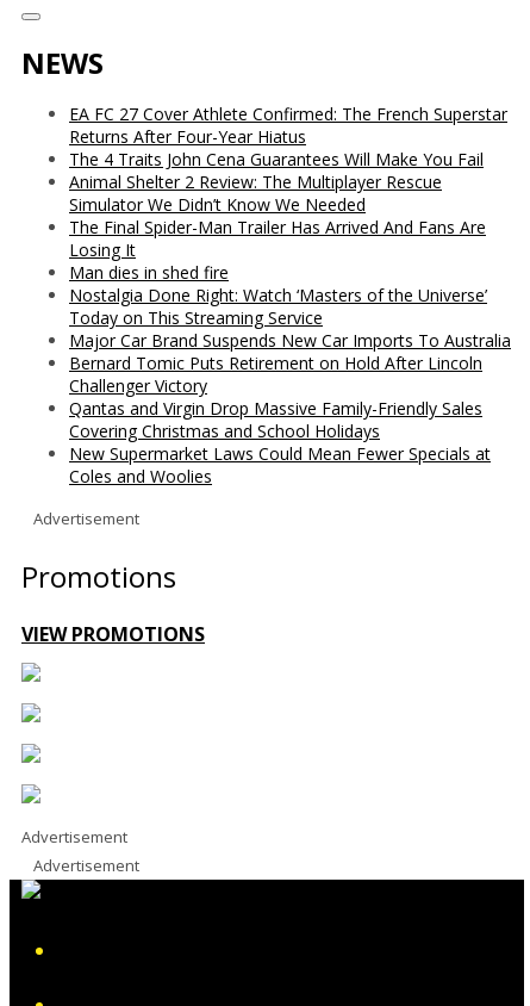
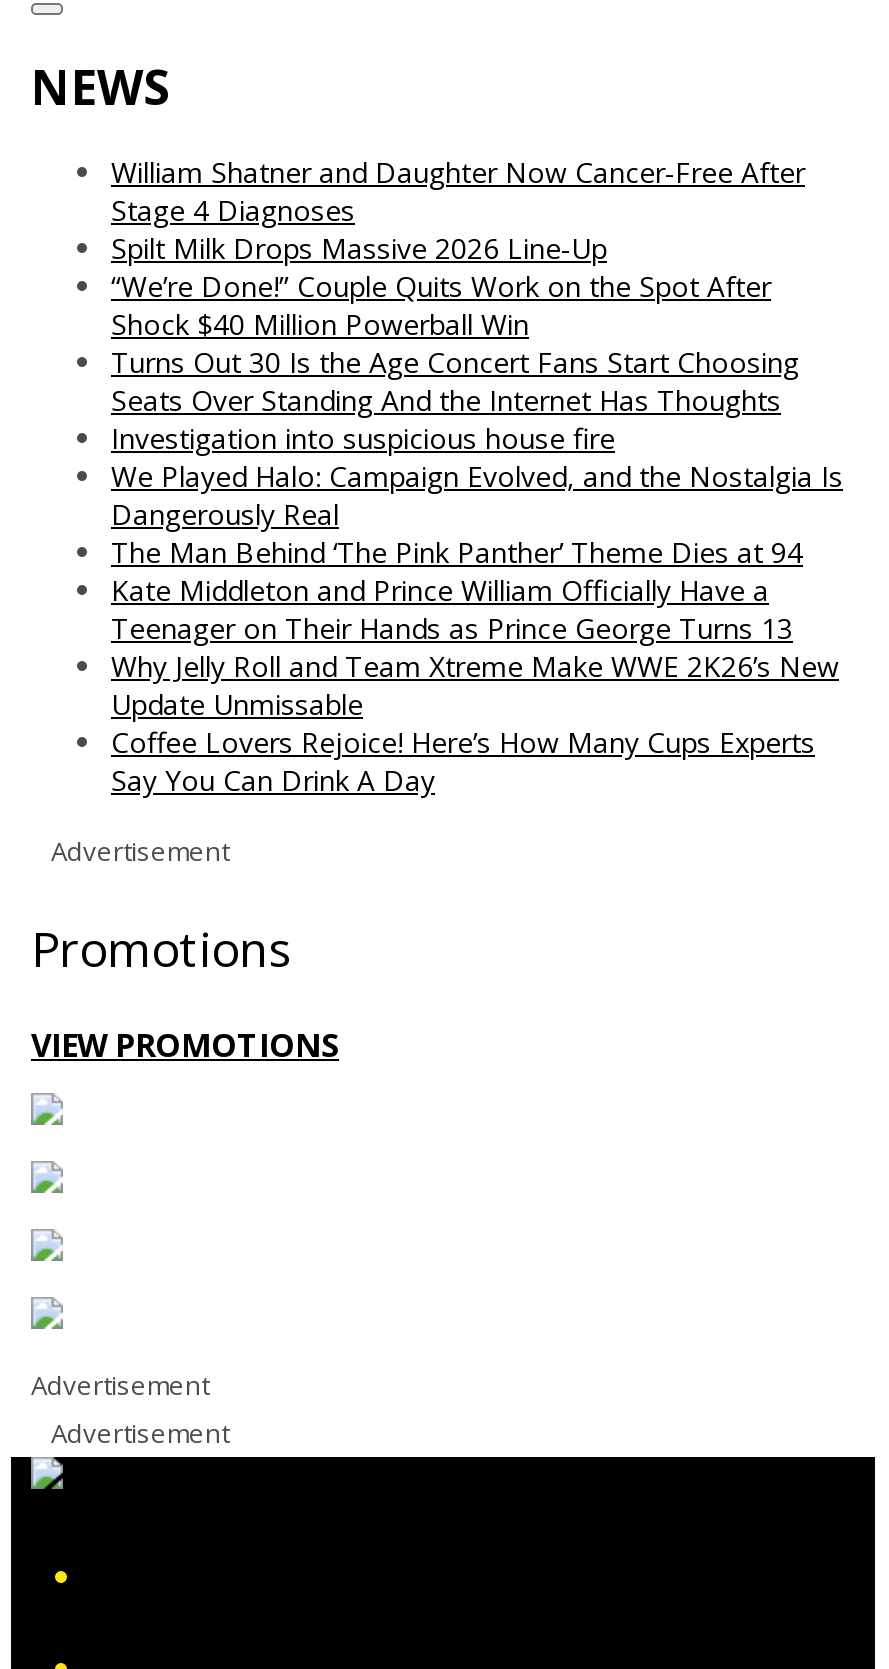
[69,102,511,487] EA FC 27 Cover Athlete Confirmed: The French Superstar | Returns After Four-Year Hiatus | The 4 Traits John Cena Guarantees Will Make You Fail | Animal Shelter 2 Review: The Multiplayer Rescue | Simulator We Didn’t Know We Needed | The Final Spider-Man Trailer Has Arrived And Fans Are | Losing It | Man dies in shed fire | Nostalgia Done Right: Watch ‘Masters of the Universe’ | Today on This Streaming Service | Major Car Brand Suspends New Car Imports To Australia | Bernard Tomic Puts Retirement on Hold After Lincoln | Challenger Victory | Qantas and Virgin Drop Massive Family-Friendly Sales | Covering Christmas and School Holidays | New Supermarket Laws Could Mean Fewer Specials at | Coles and Woolies -> [111,153,843,799] William Shatner and Daughter Now Cancer-Free After | Stage 4 Diagnoses | Spilt Milk Drops Massive 2026 Line-Up | “We’re Done!” Couple Quits Work on the Spot After | Shock $40 Million Powerball Win | Turns Out 30 Is the Age Concert Fans Start Choosing | Seats Over Standing And the Internet Has Thoughts | Investigation into suspicious house fire | We Played Halo: Campaign Evolved, and the Nostalgia Is | Dangerously Real | The Man Behind ‘The Pink Panther’ Theme Dies at 94 | Kate Middleton and Prince William Officially Have a | Teenager on Their Hands as Prince George Turns 13 | Why Jelly Roll and Team Xtreme Make WWE 2K26’s New | Update Unmissable | Coffee Lovers Rejoice! Here’s How Many Cups Experts | Say You Can Drink A Day

